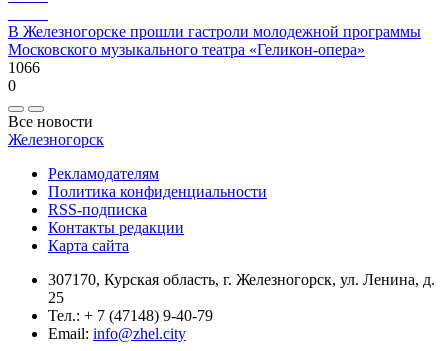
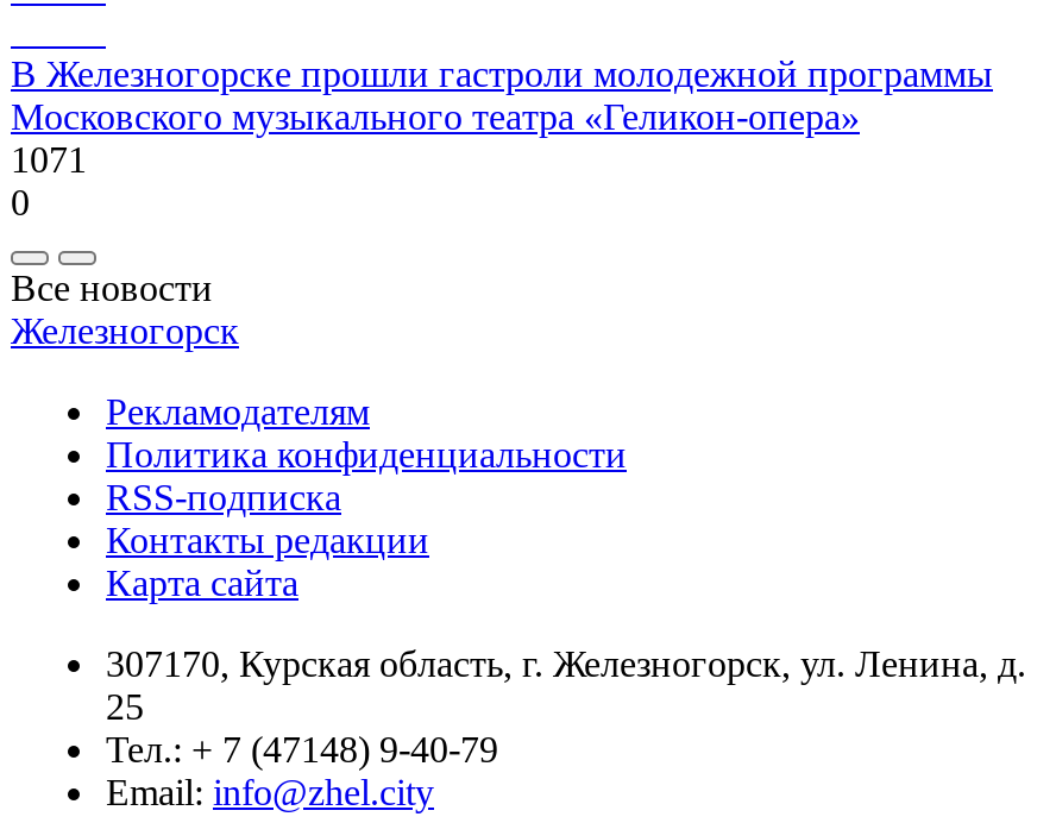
[8,59,40,76] 1066 -> [11,139,87,179] 1071

